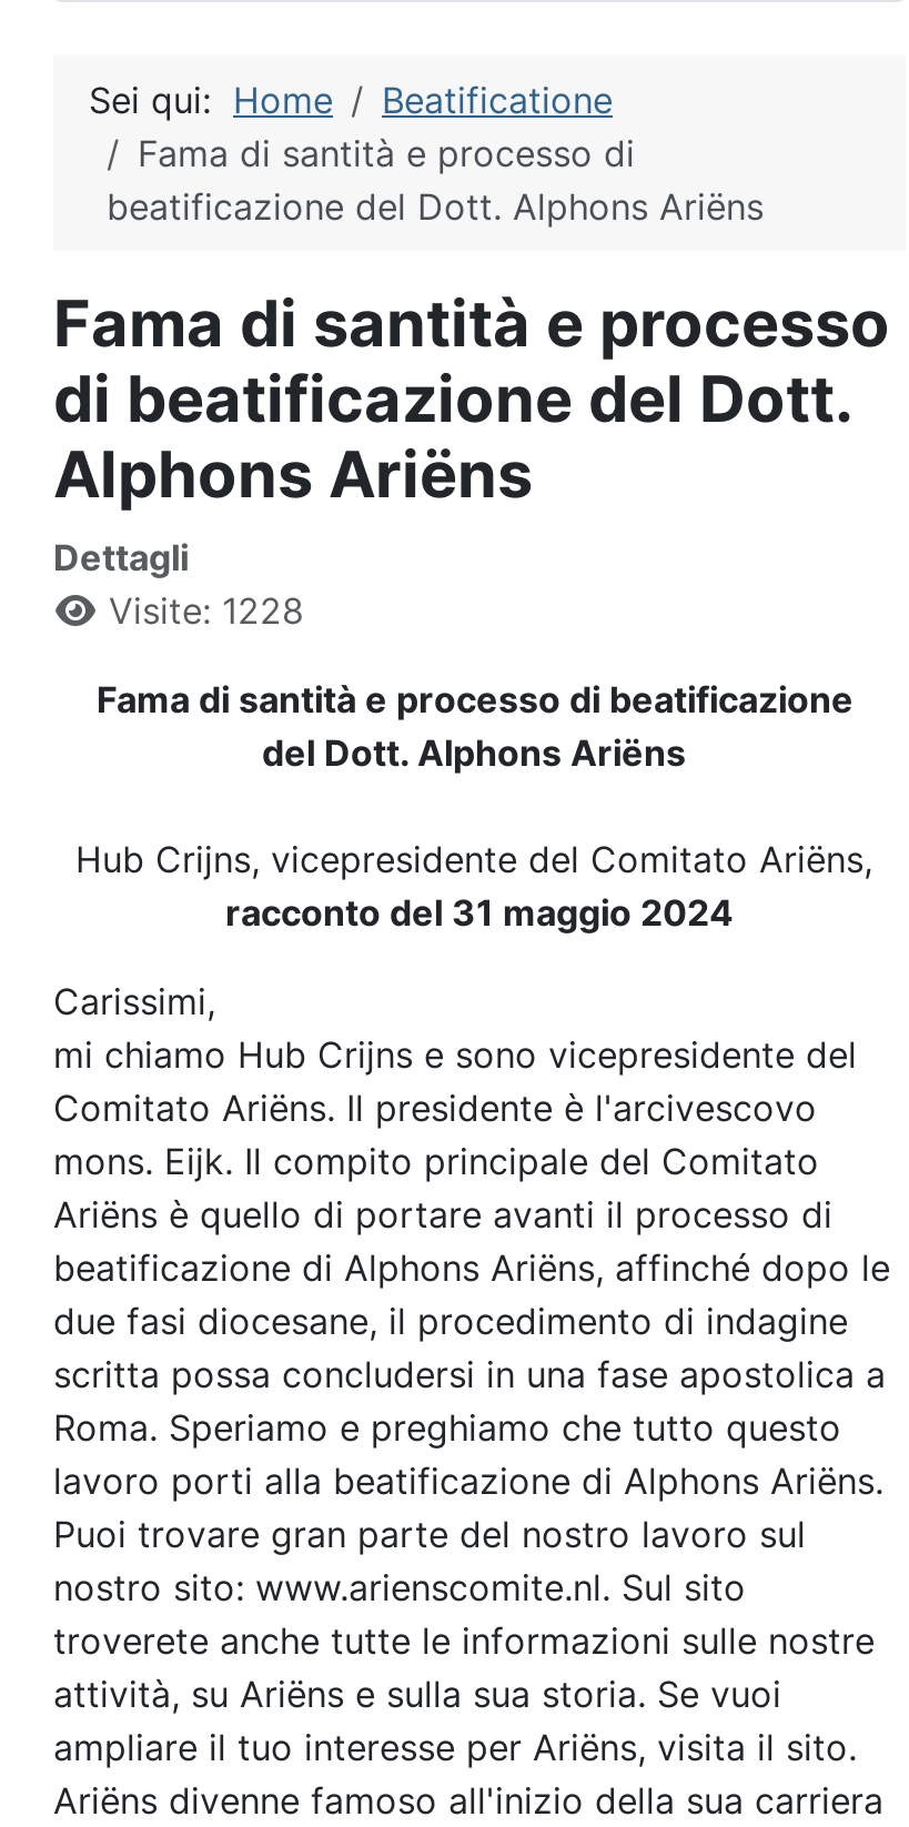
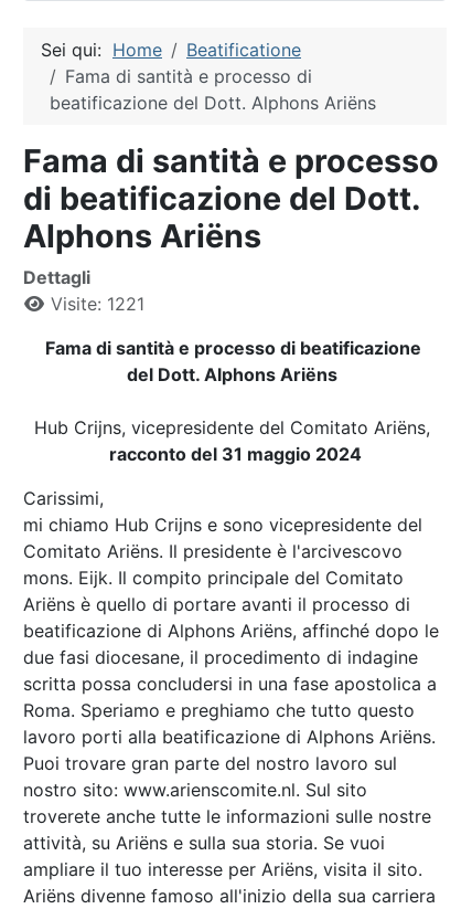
[109,587,304,632] Visite: 1228 -> [51,292,144,314] Visite: 1221

